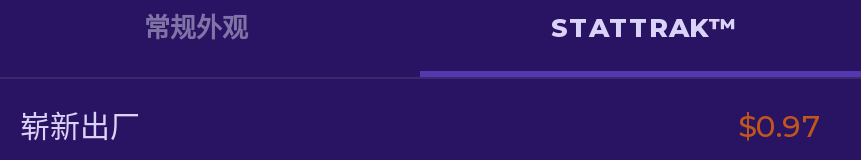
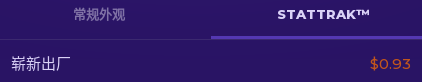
[738,107,820,145] $0.97 -> [370,54,411,73] $0.93

